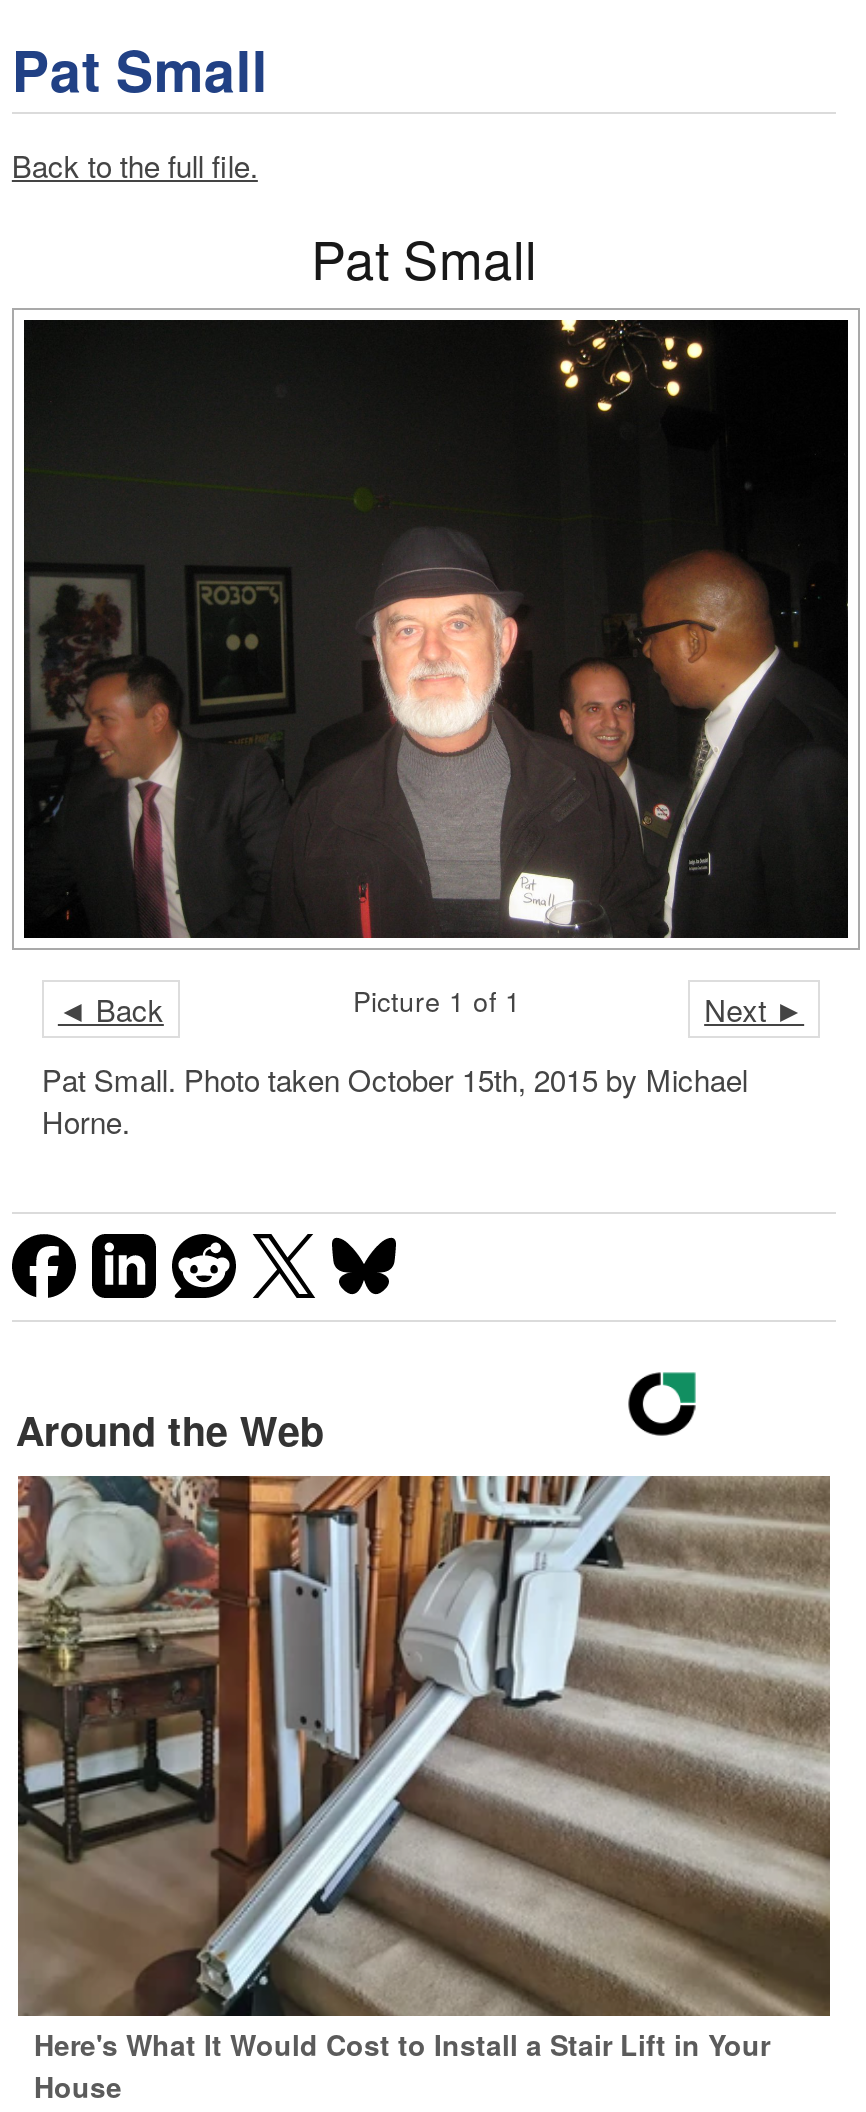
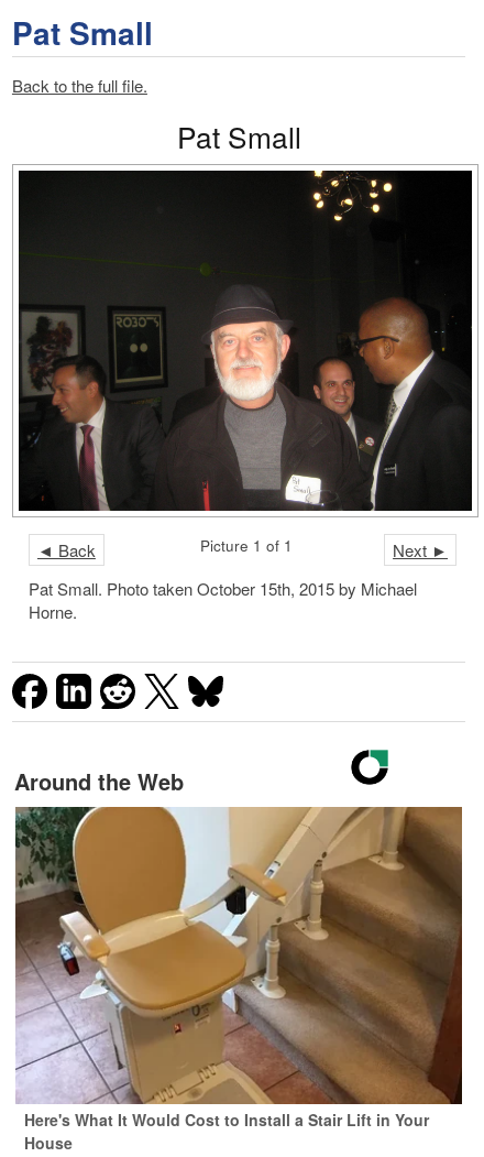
[16,1474,832,2018] [image] -> [14,806,462,1105] [image]

